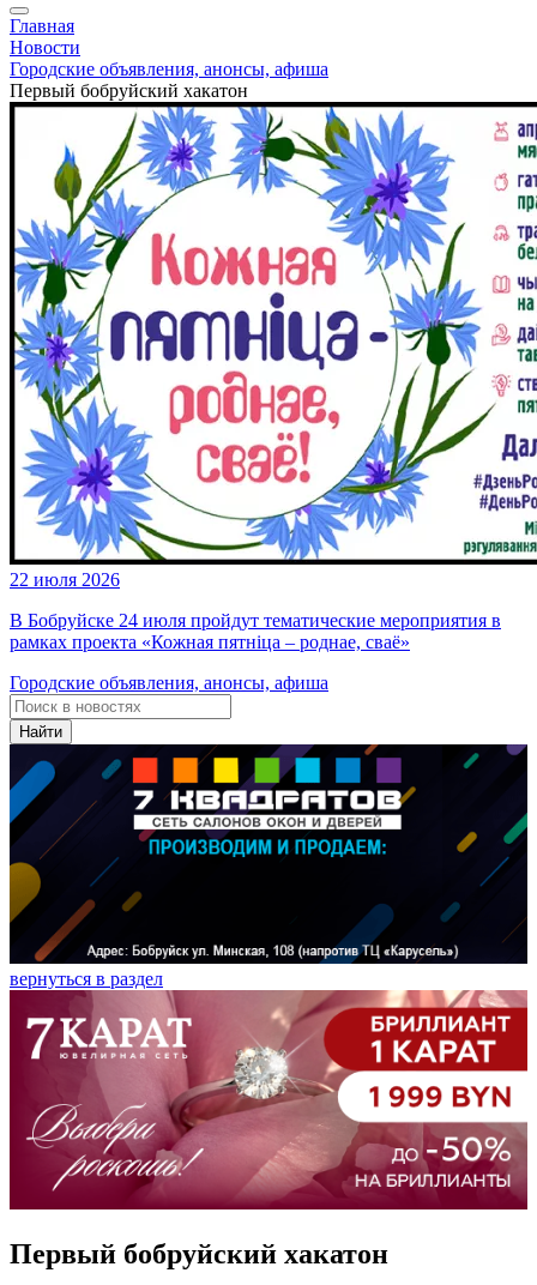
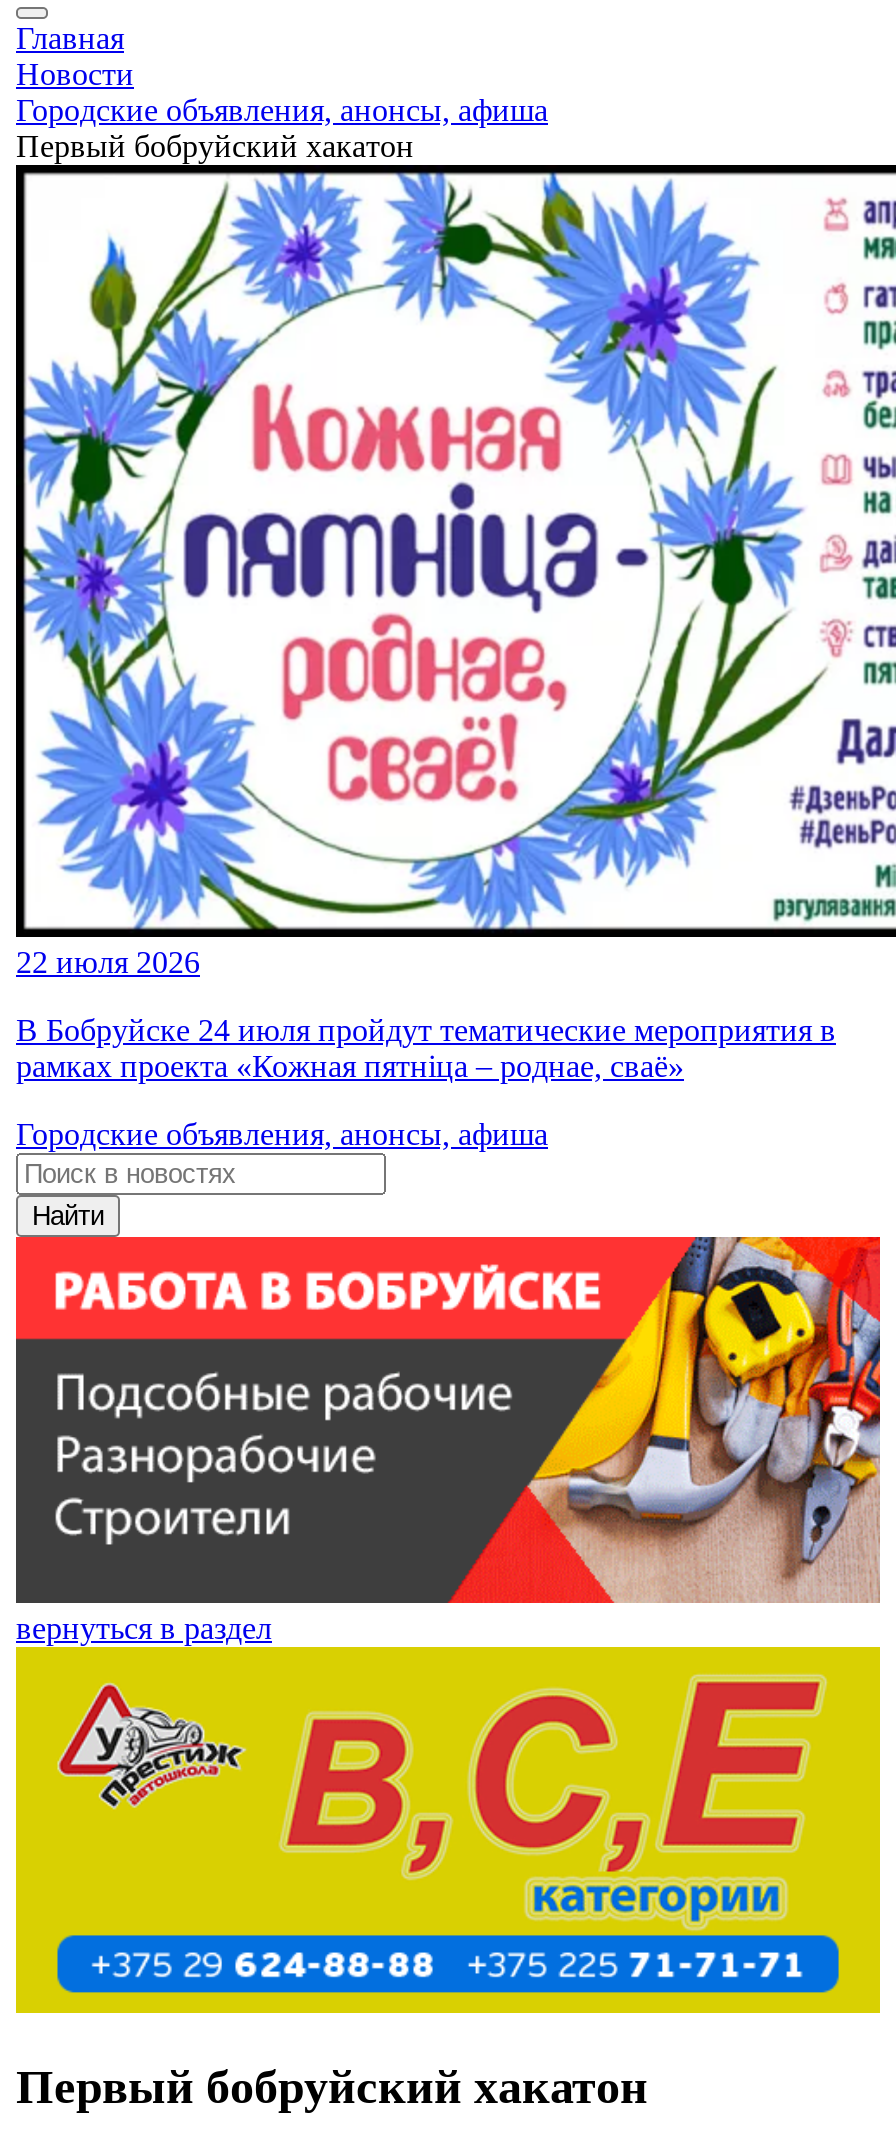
[8,743,529,965] [image] -> [14,1235,882,1605] [image]
[8,989,529,1211] [image] -> [14,1645,882,2015] [image]

